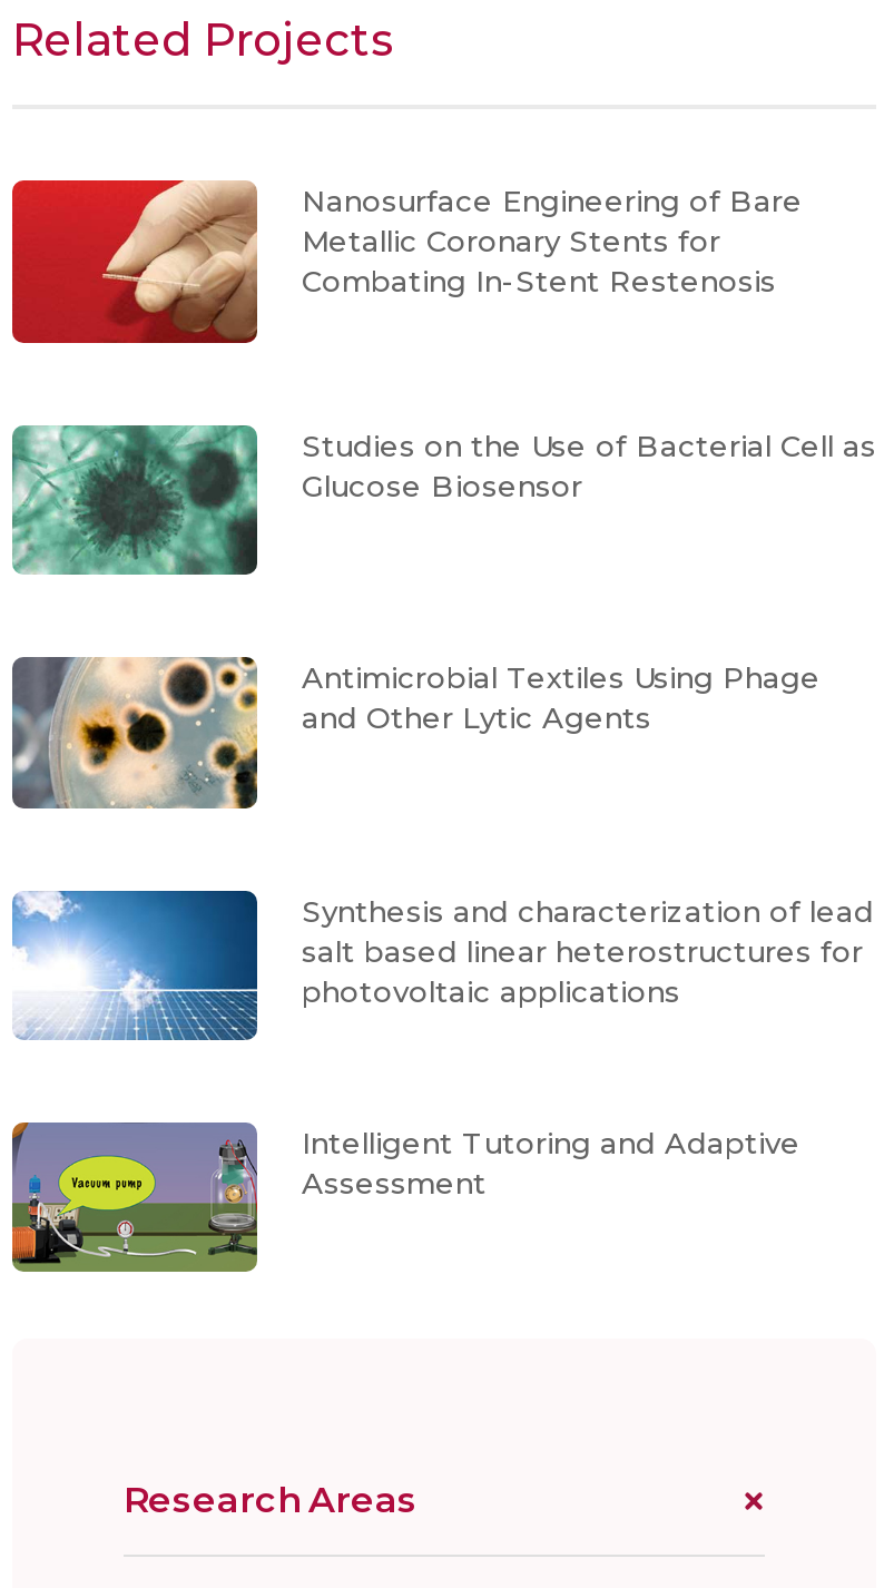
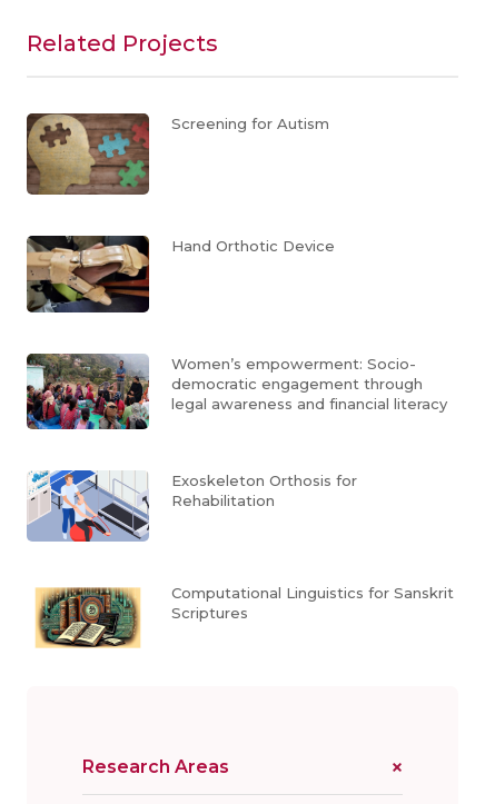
[10,178,803,343] [image] | Nanosurface Engineering of Bare | Metallic Coronary Stents for | Combating In-Stent Restenosis -> [26,112,329,195] [image] | Screening for Autism
[12,423,876,579] [image] | Studies on the Use of Bacterial Cell as | Glucose Biosensor -> [27,235,335,314] [image] | Hand Orthotic Device
[10,655,821,813] [image] | Antimicrobial Textiles Using Phage | and Other Lytic Agents -> [27,351,447,430] [image] | Women’s empowerment: Socio- | democratic engagement through | legal awareness and financial literacy
[10,886,874,1042] [image] | Synthesis and characterization of lead | salt based linear heterostructures for | photovoltaic applications -> [27,467,357,543] [image] | Exoskeleton Orthosis for | Rehabilitation
[10,1118,800,1274] [image] | Intelligent Tutoring and Adaptive | Assessment -> [27,584,454,652] [image] | Computational Linguistics for Sanskrit | Scriptures

